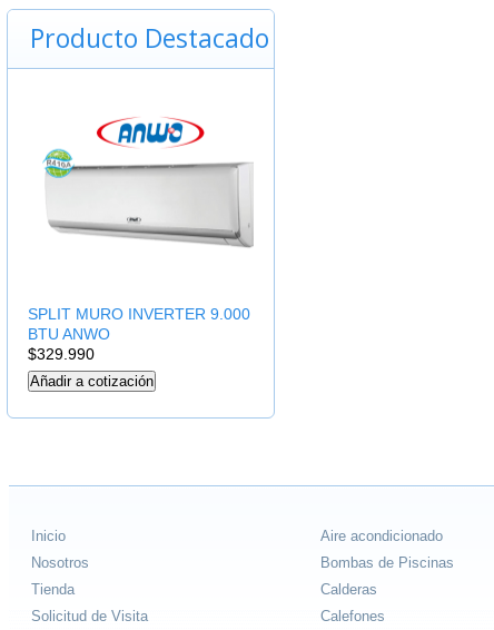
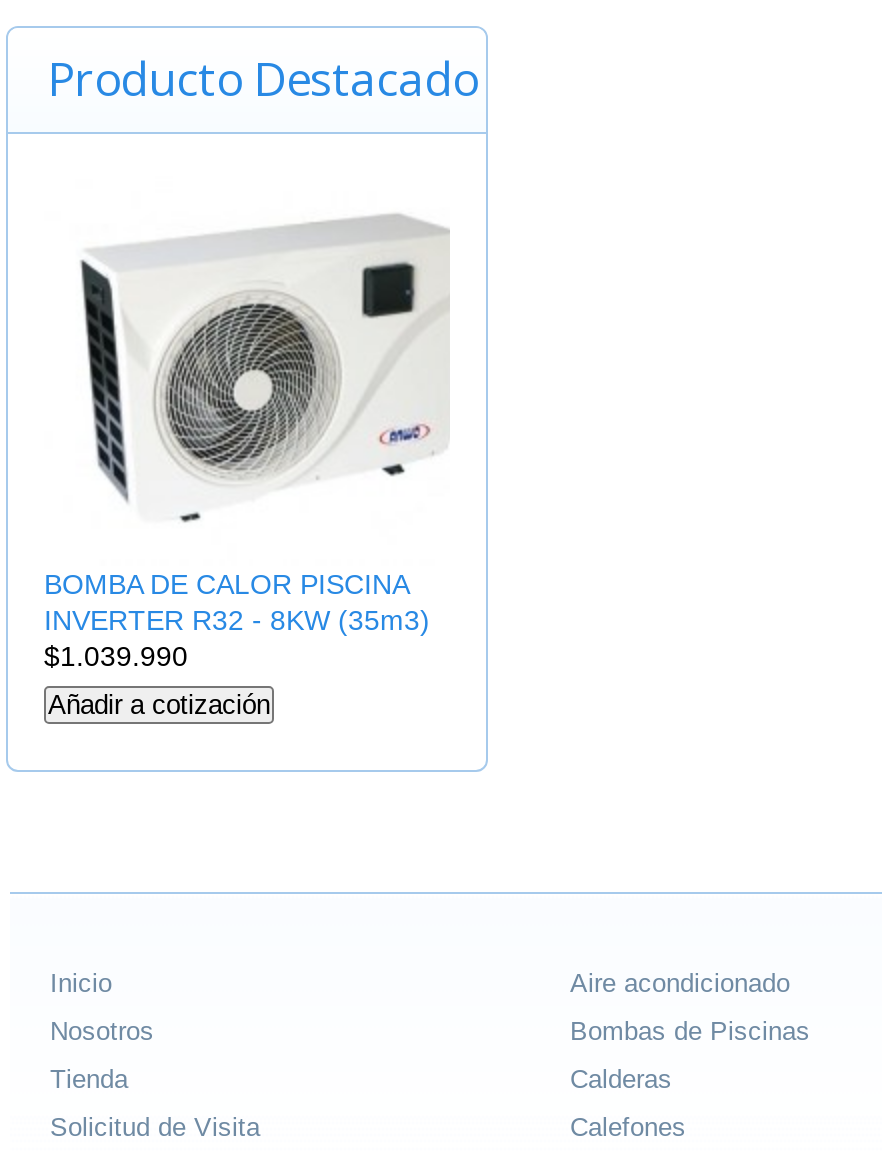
[28,114,254,363] [image] | SPLIT MURO INVERTER 9.000 | BTU ANWO | $329.990 -> [44,212,450,672] [image] | BOMBA DE CALOR PISCINA | INVERTER R32 - 8KW (35m3) | $1.039.990

